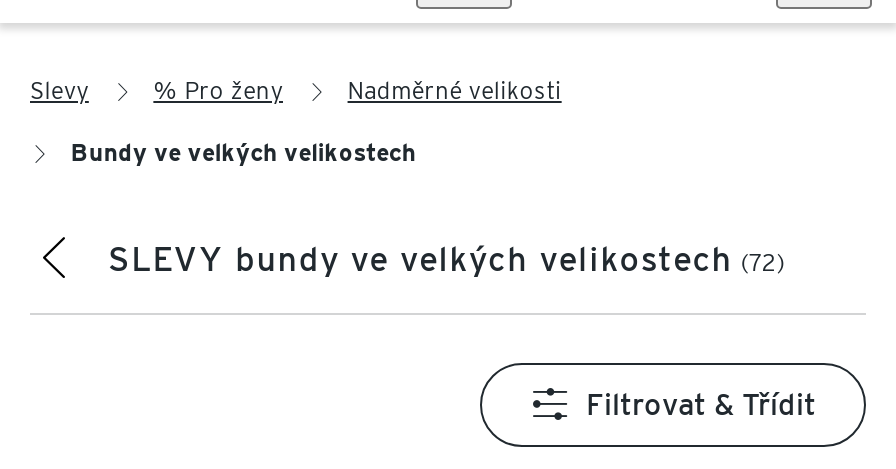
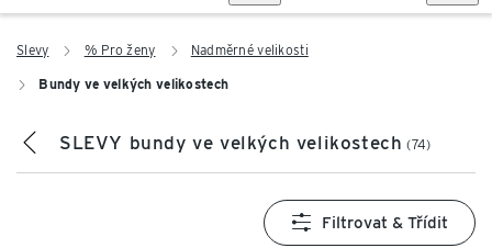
[108,238,785,278] SLEVY bundy ve velkých velikostech (72) -> [59,131,431,153] SLEVY bundy ve velkých velikostech (74)

